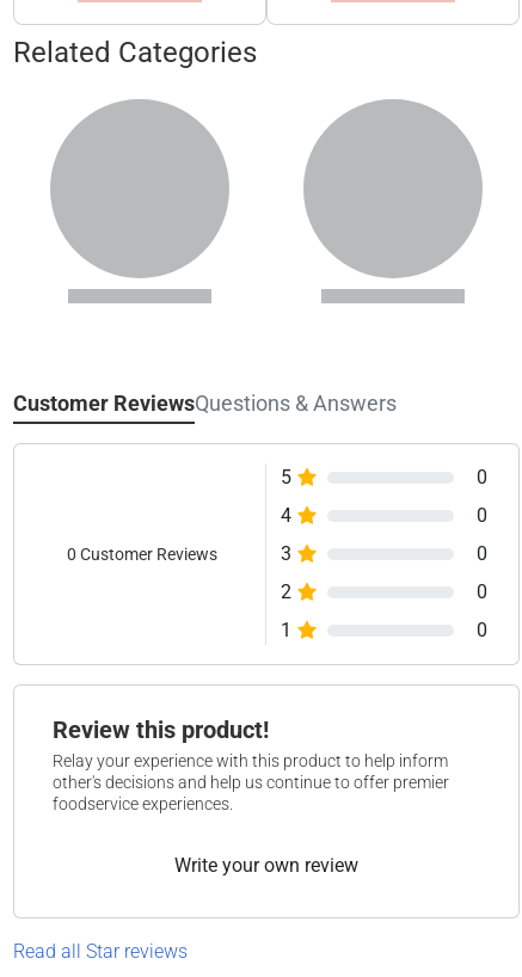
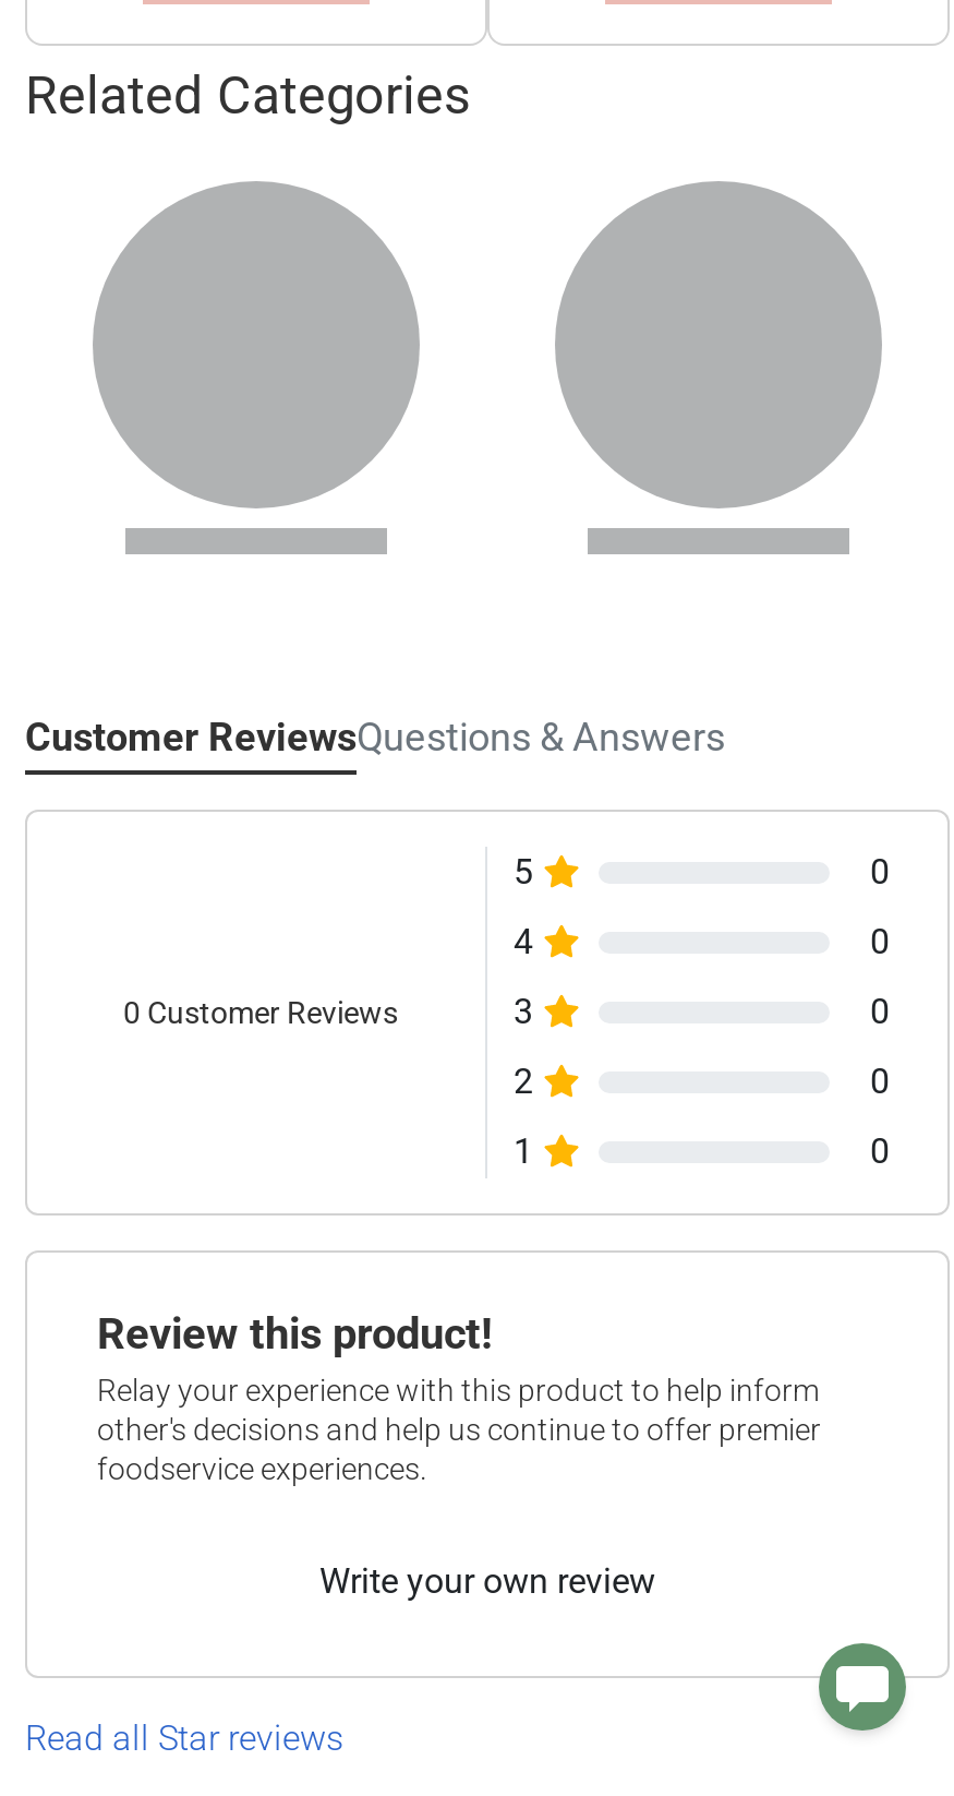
none -> [817,1641,908,1735] [image]

